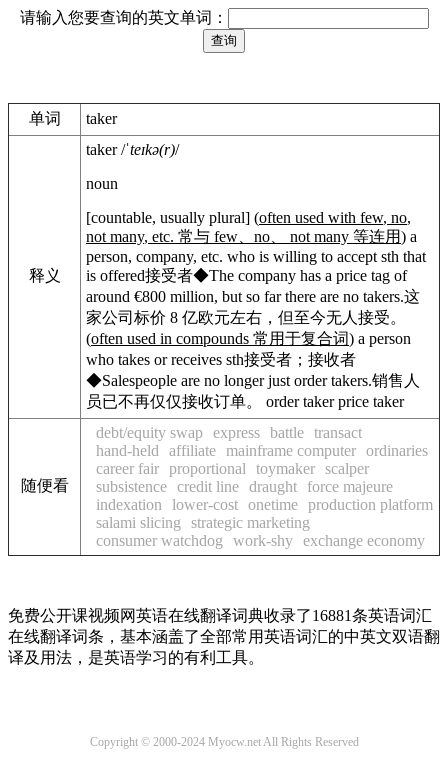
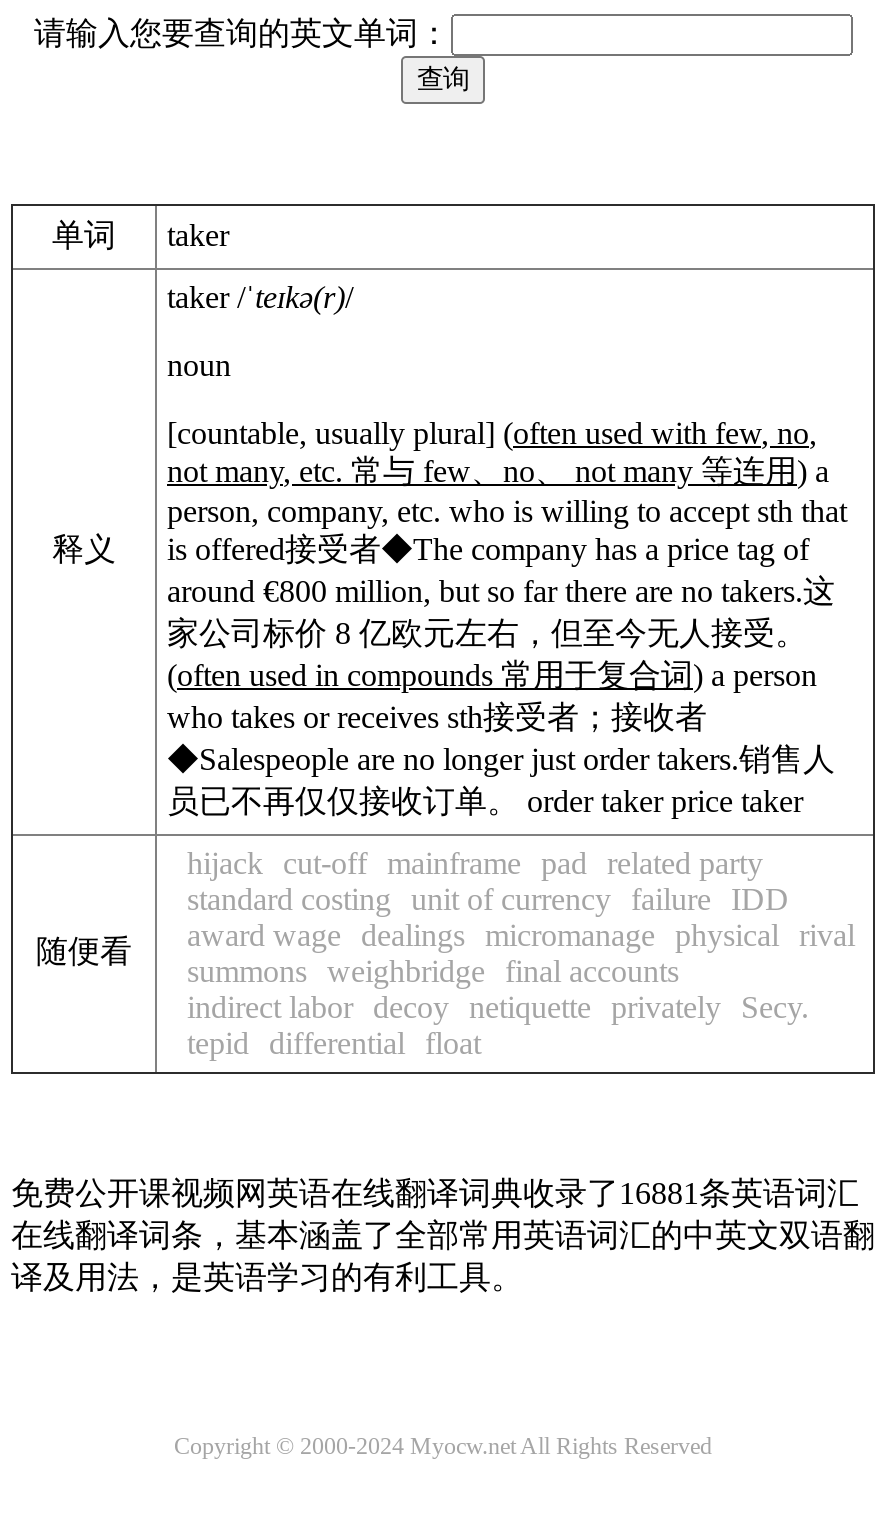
[96,424,433,549] debt/equity swap express battle transact | hand-held affiliate mainframe computer ordinaries | career fair proportional toymaker scalper | subsistence credit line draught force majeure | indexation lower-cost onetime production platform | salami slicing strategic marketing | consumer watchdog work-shy exchange economy -> [187,846,855,1060] hijack cut-off mainframe pad related party | standard costing unit of currency failure IDD | award wage dealings micromanage physical rival | summons weighbridge final accounts | indirect labor decoy netiquette privately Secy. | tepid differential float

